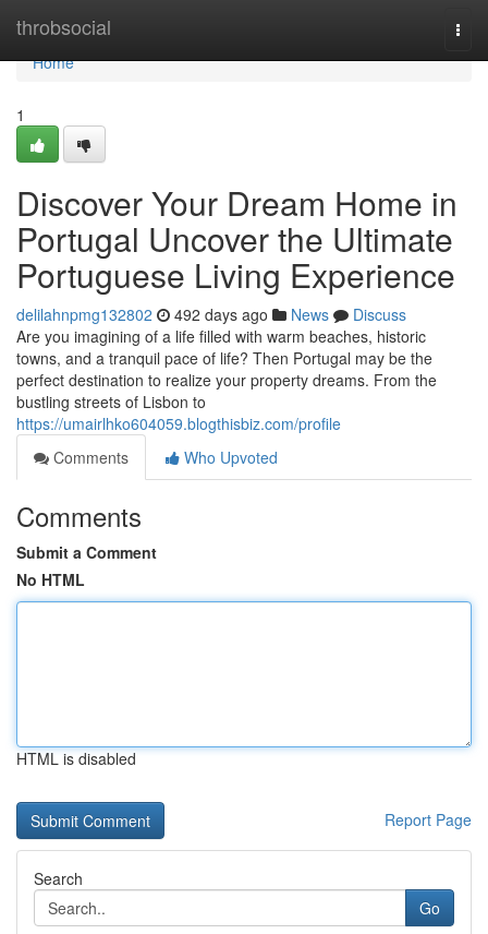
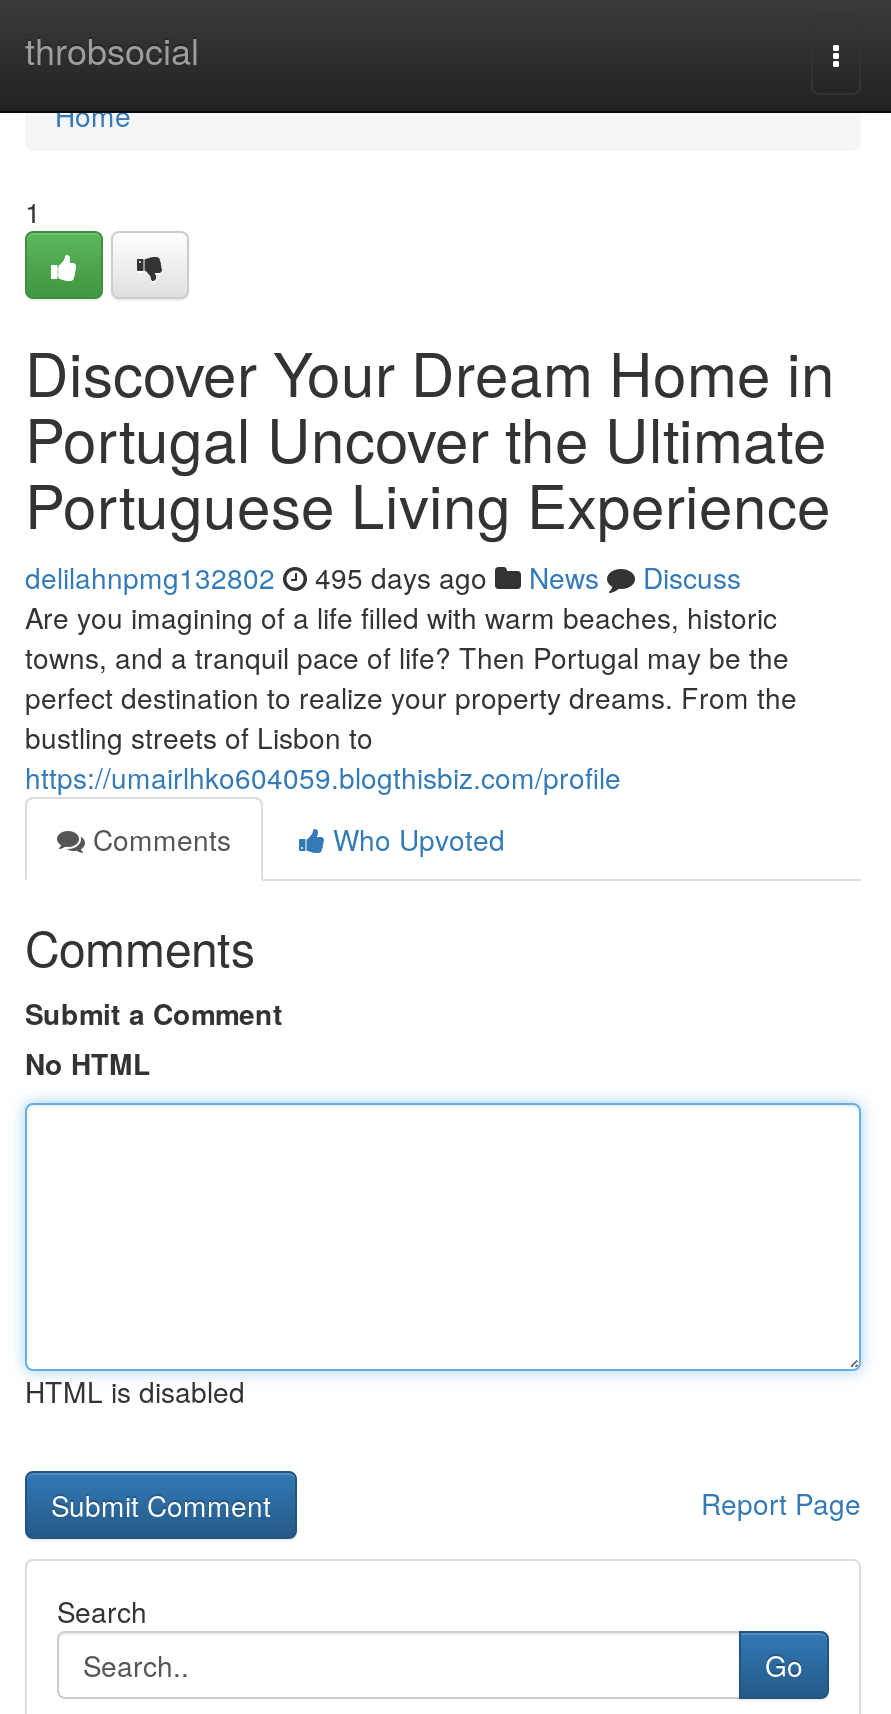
[16,303,406,325] delilahnpmg132802 492 days ago News Discuss -> [25,557,741,597] delilahnpmg132802 495 days ago News Discuss

